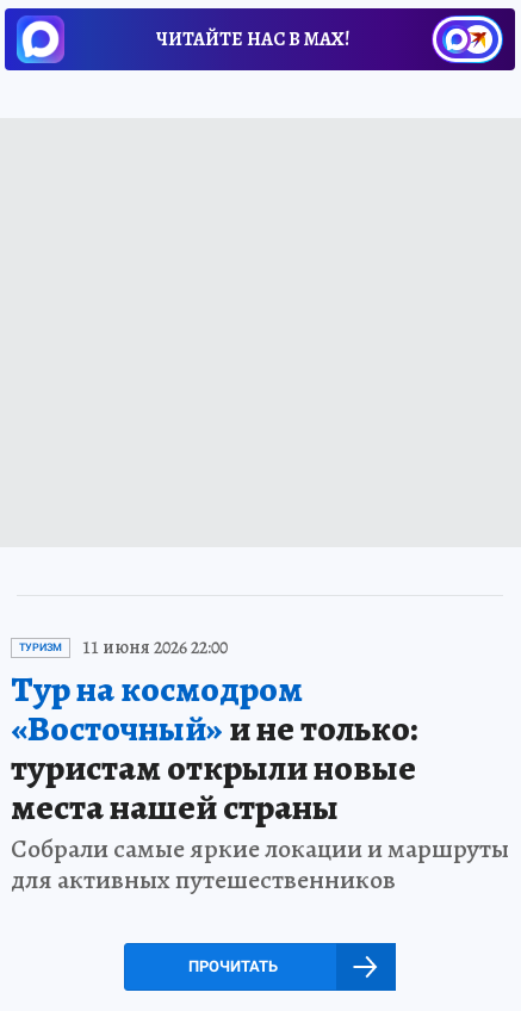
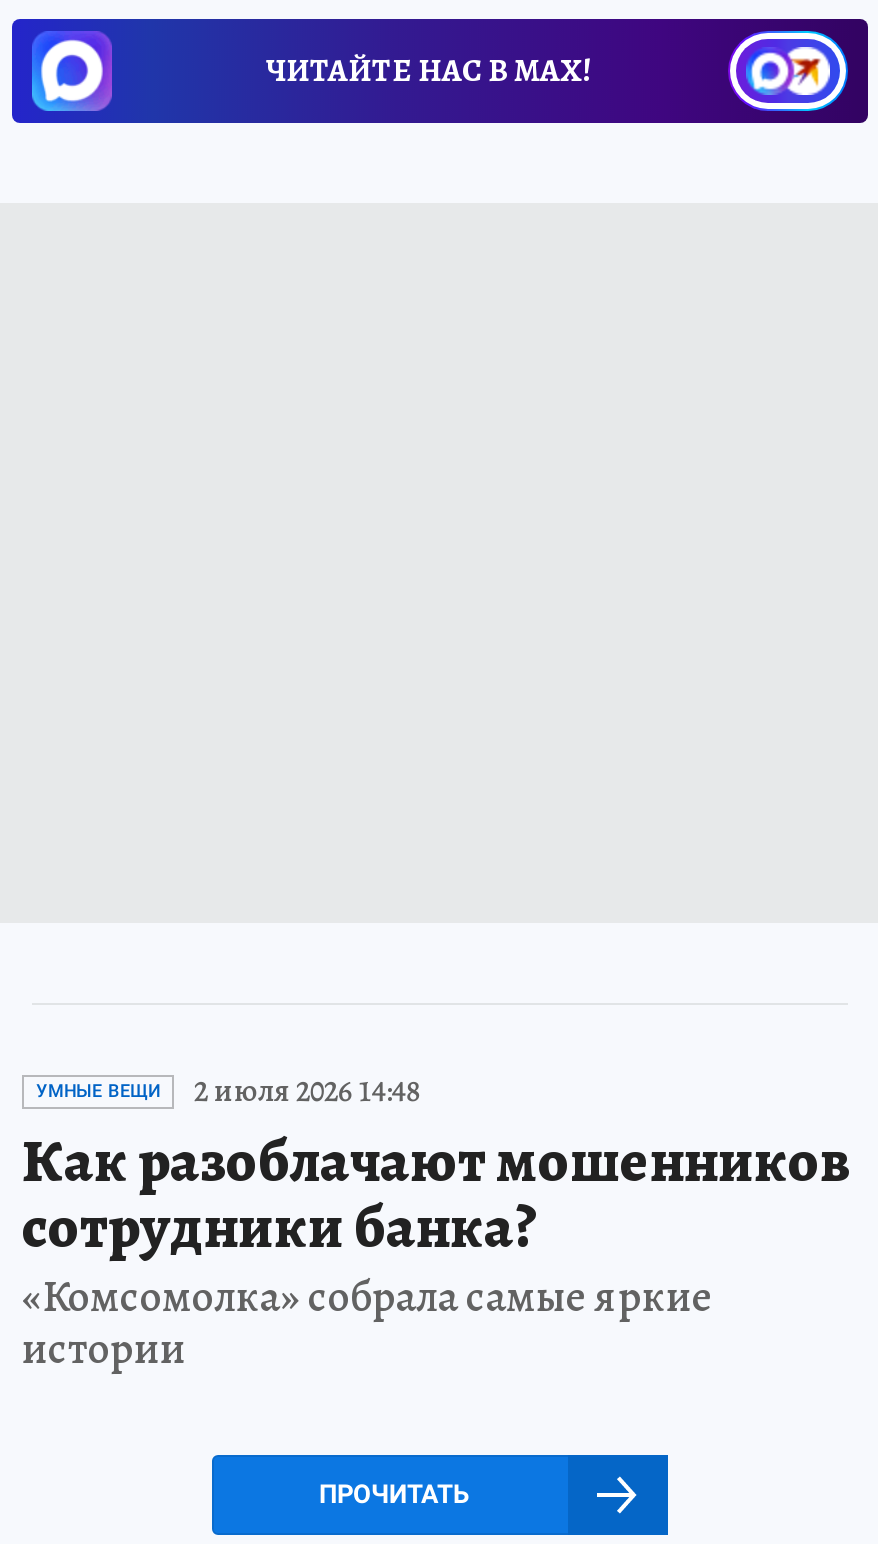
[11,634,509,898] ТУРИЗМ | 11 июня 2026 22:00 | Тур на космодром | «Восточный»и не только: | туристам открыли новые | места нашей страны | Собрали самые яркие локации и маршруты | для активных путешественников -> [22,1069,852,1379] УМНЫЕ ВЕЩИ | 2 июля 2026 14:48 | Как разоблачают мошенников | сотрудники банка? | «Комсомолка» собрала самые яркие | истории

